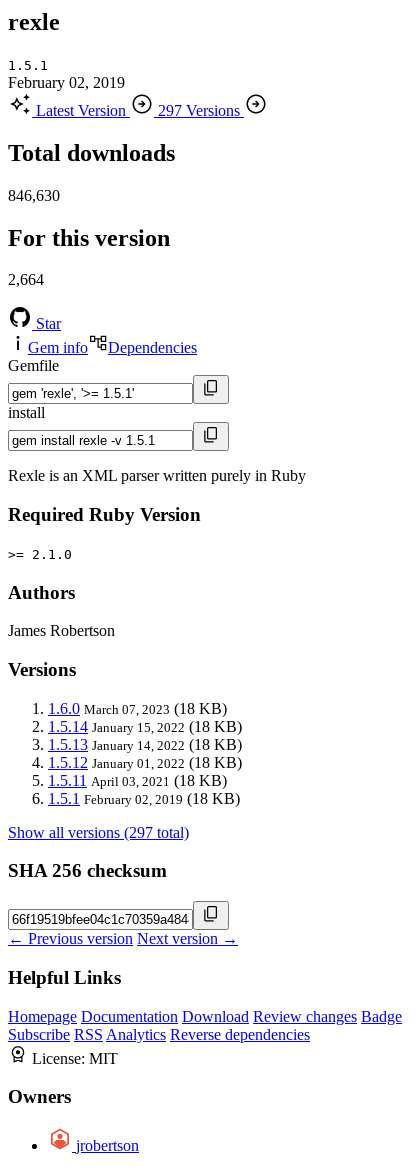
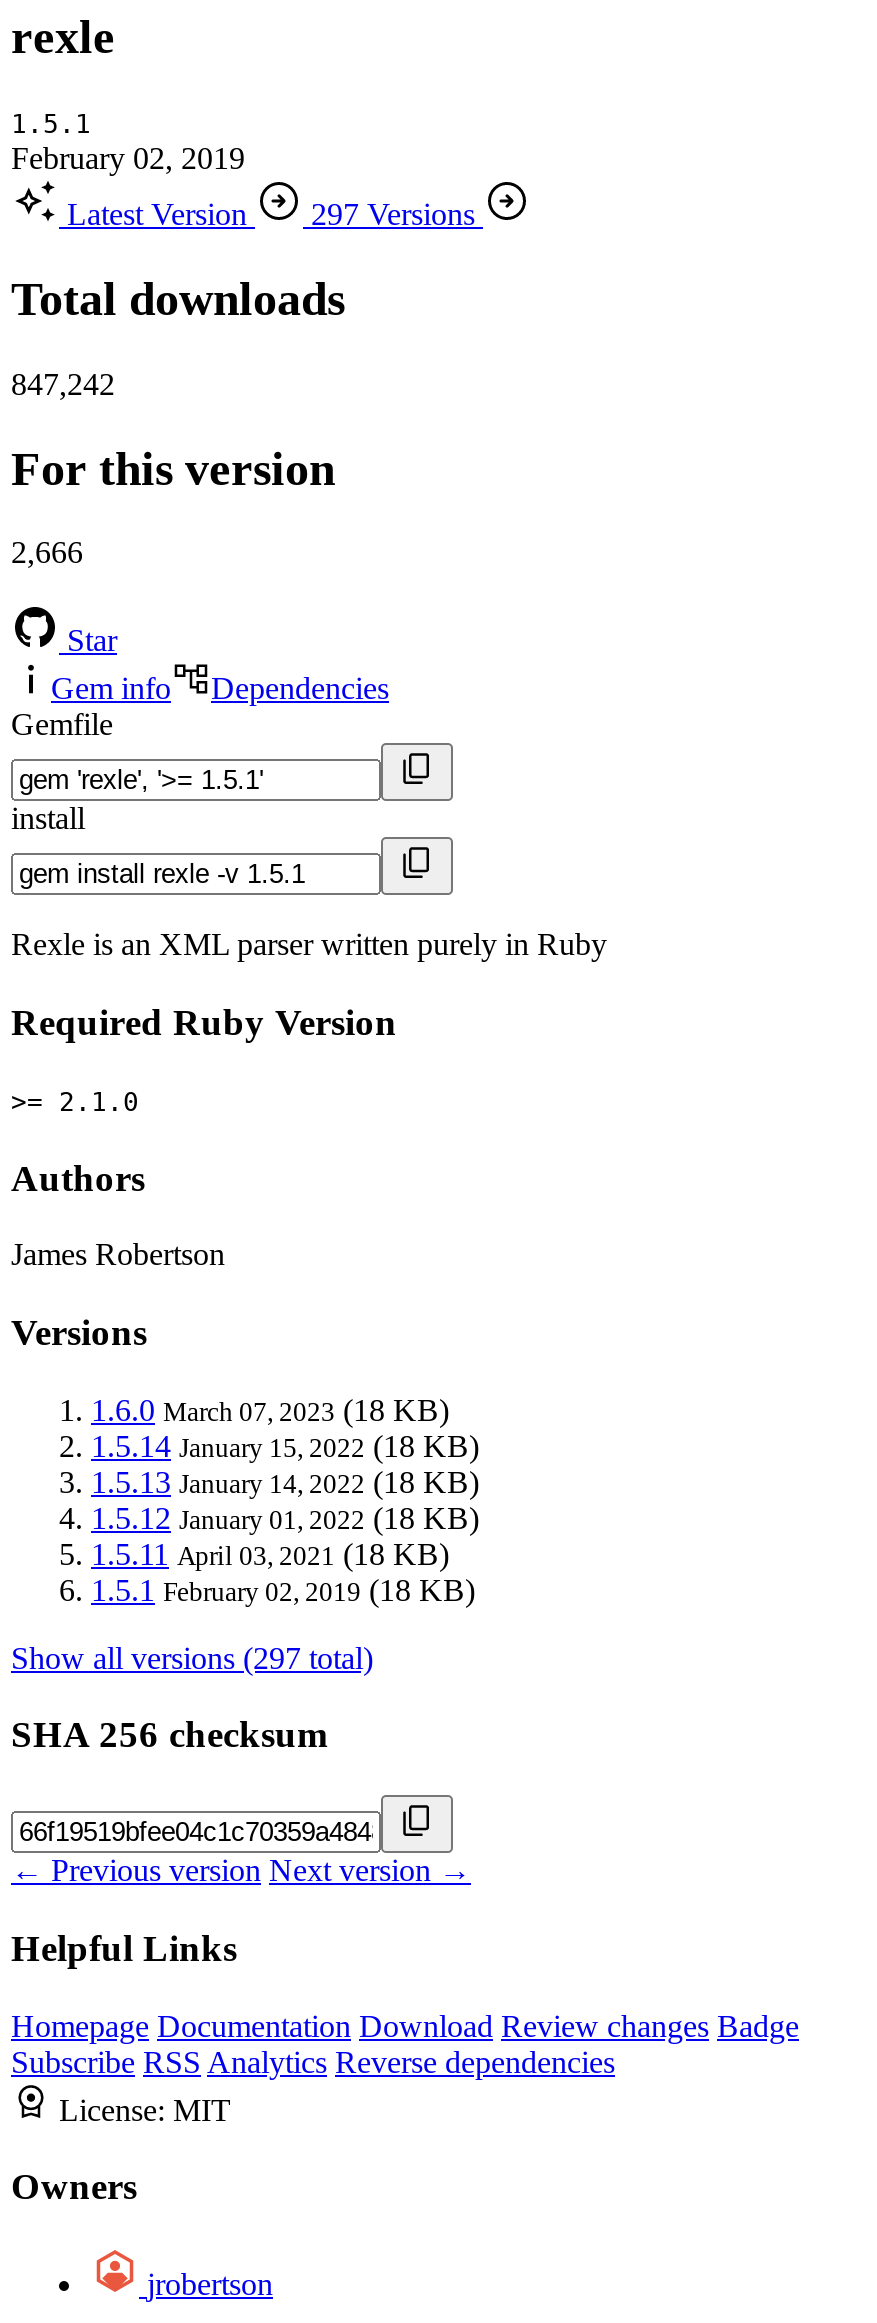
[8,187,60,204] 846,630 -> [11,366,115,400] 847,242
[8,271,44,288] 2,664 -> [11,536,83,570] 2,666

